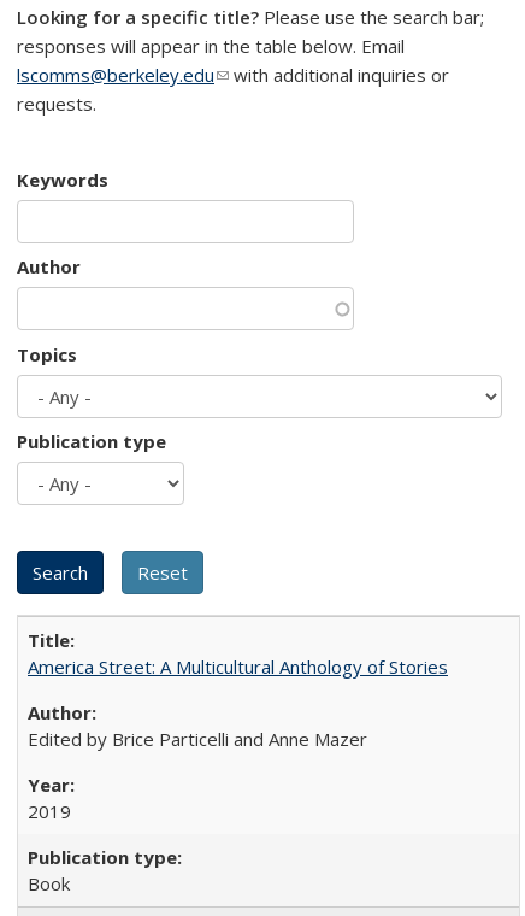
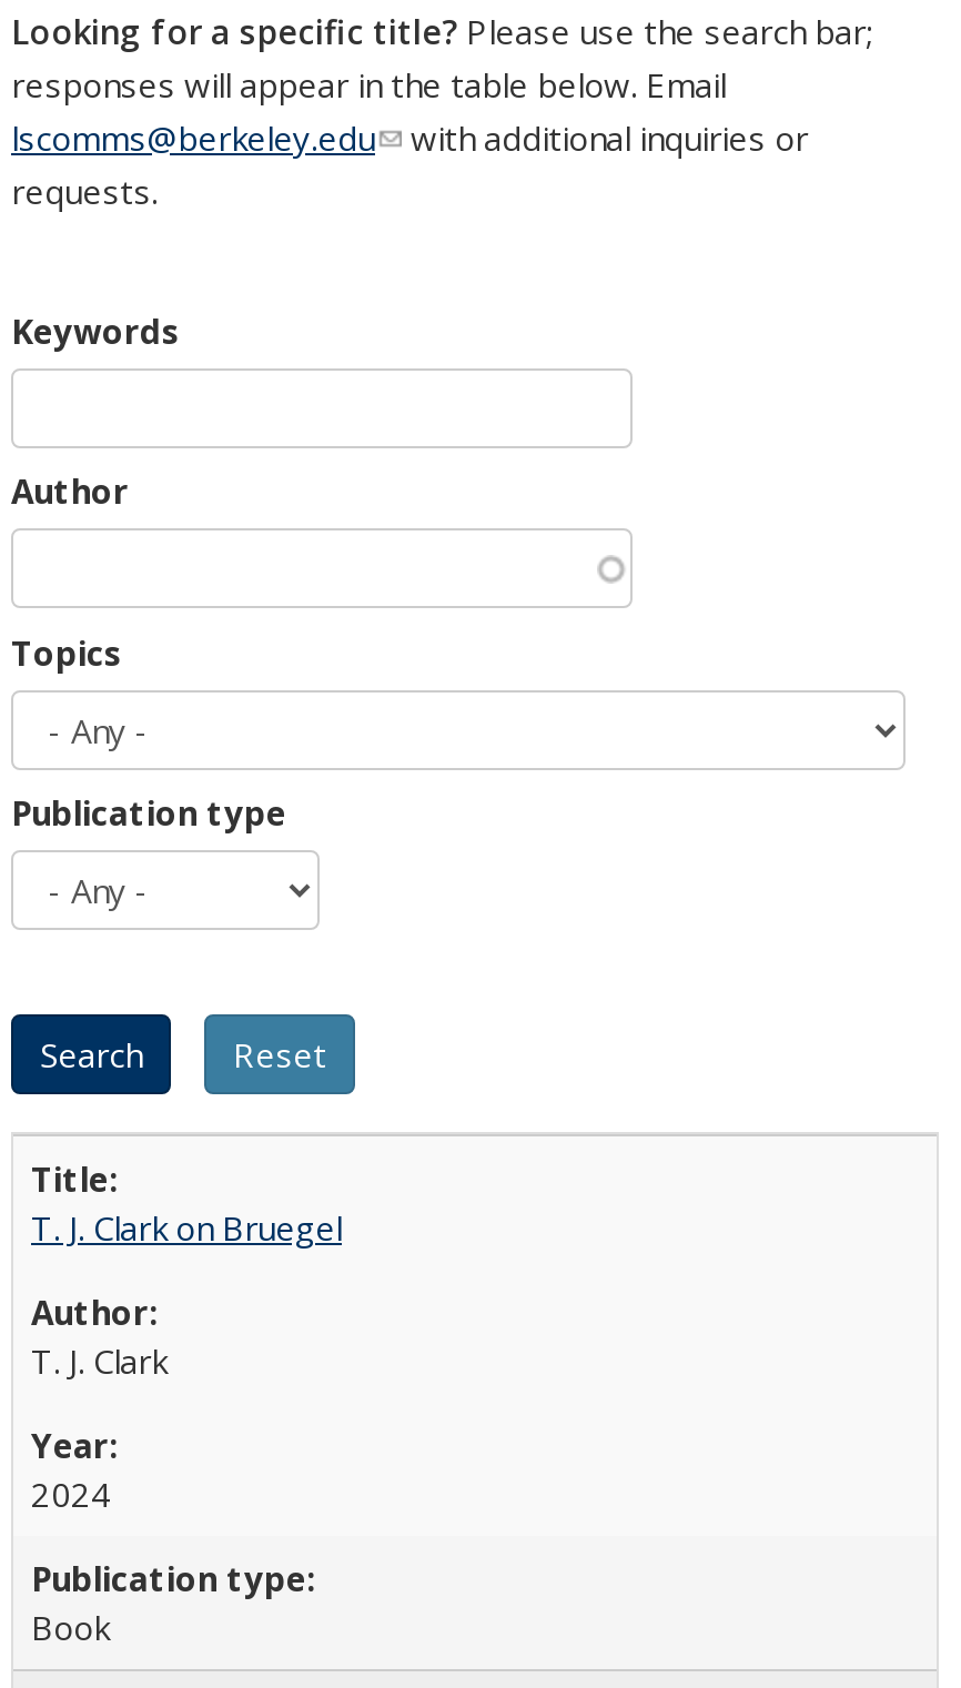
[28,654,448,679] America Street: A Multicultural Anthology of Stories -> [31,1205,342,1250] T. J. Clark on Bruegel
[28,727,367,751] Edited by Brice Particelli and Anne Mazer -> [31,1338,166,1383] T. J. Clark
[28,799,71,823] 2019 -> [31,1472,111,1516] 2024

